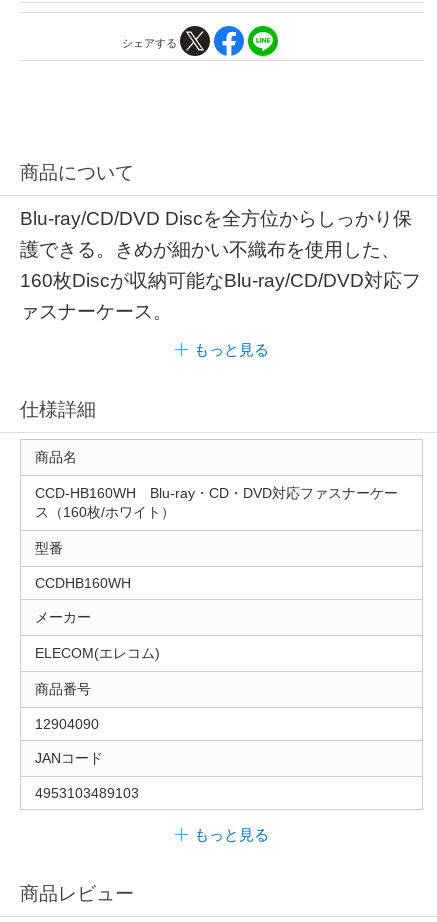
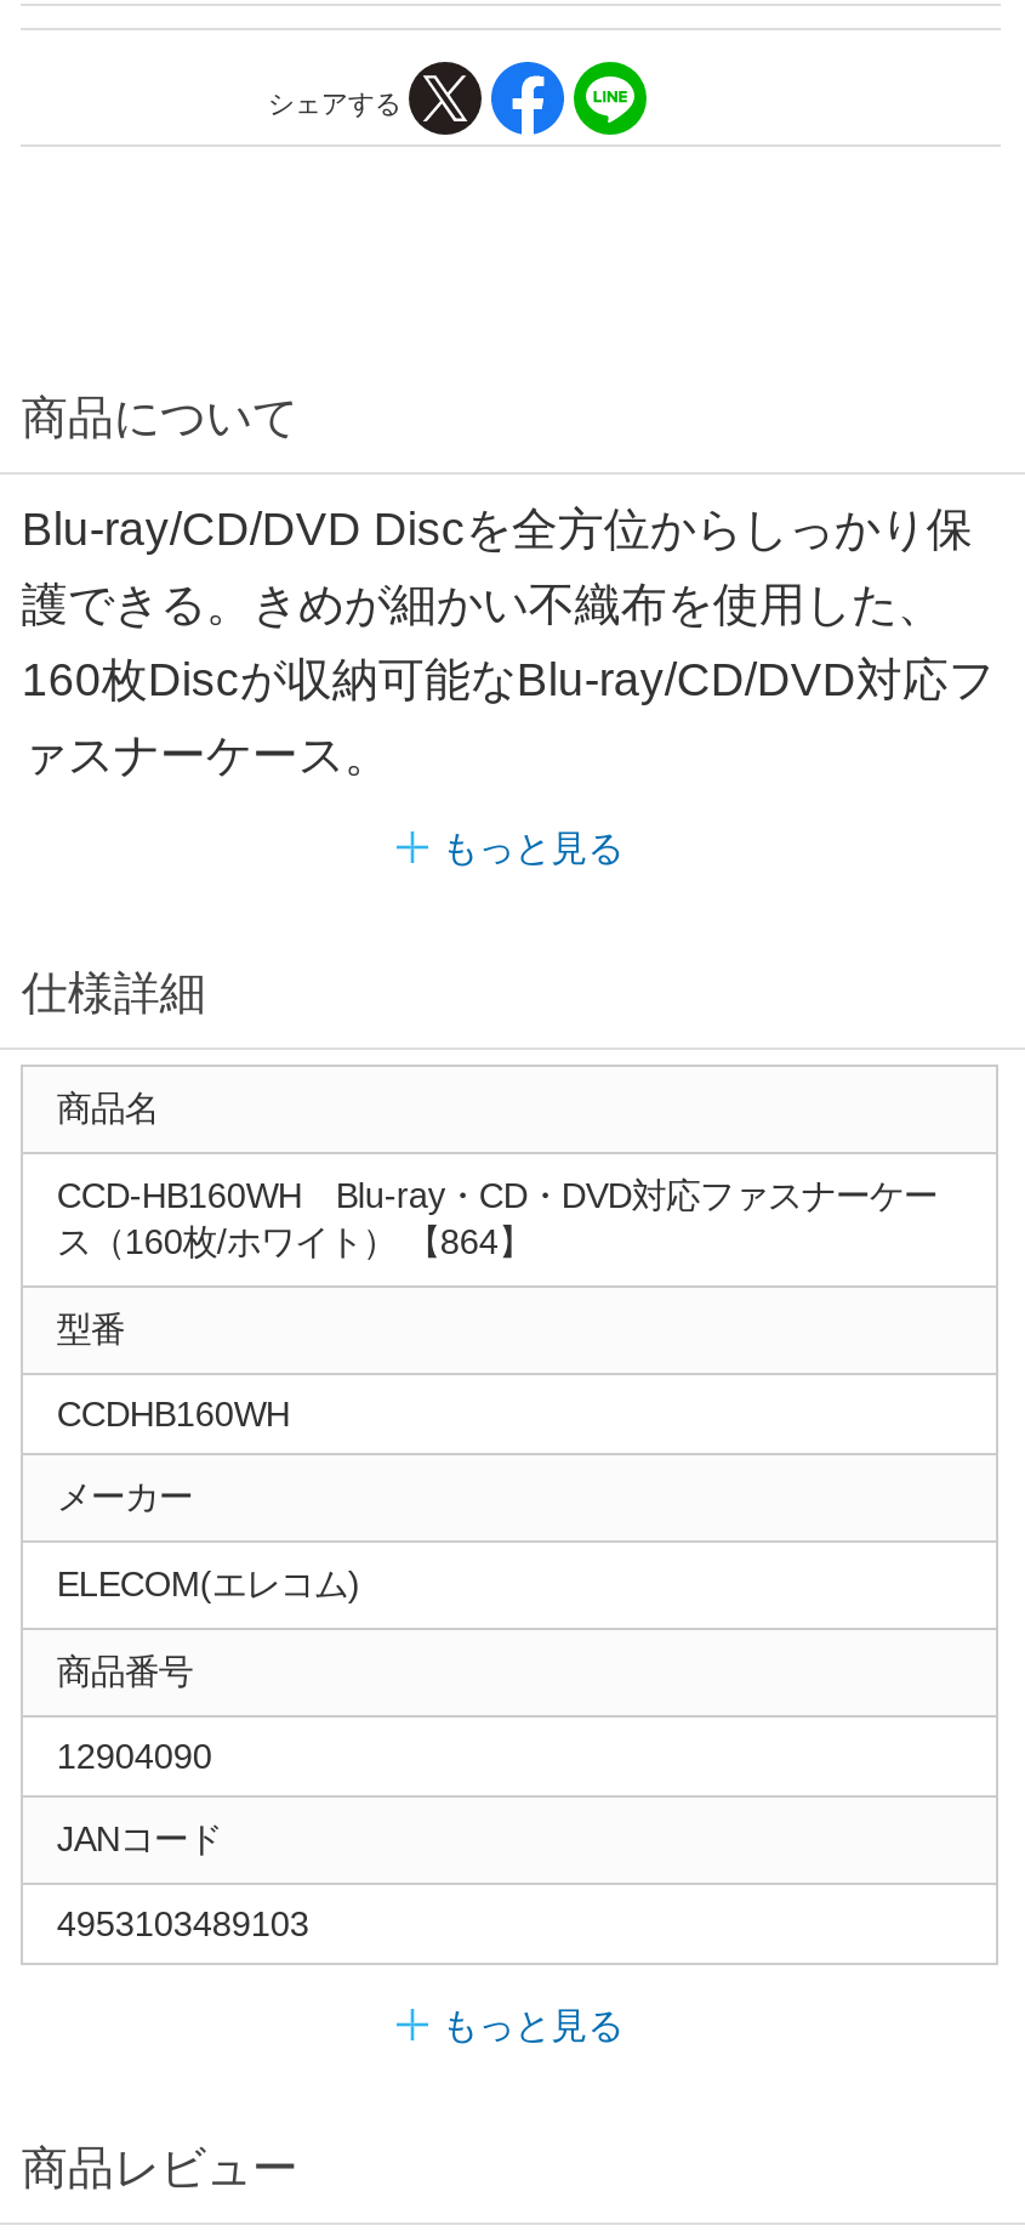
[35,504,175,520] ス（160枚/ホワイト） -> [57,1223,532,1261] ス（160枚/ホワイト） 【864】

